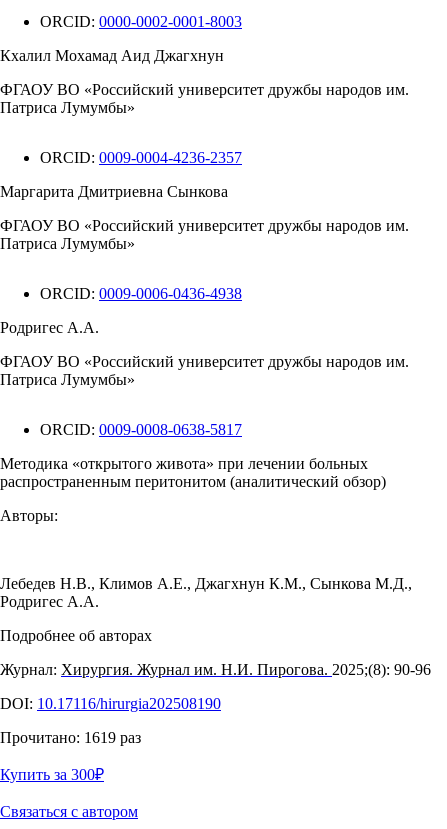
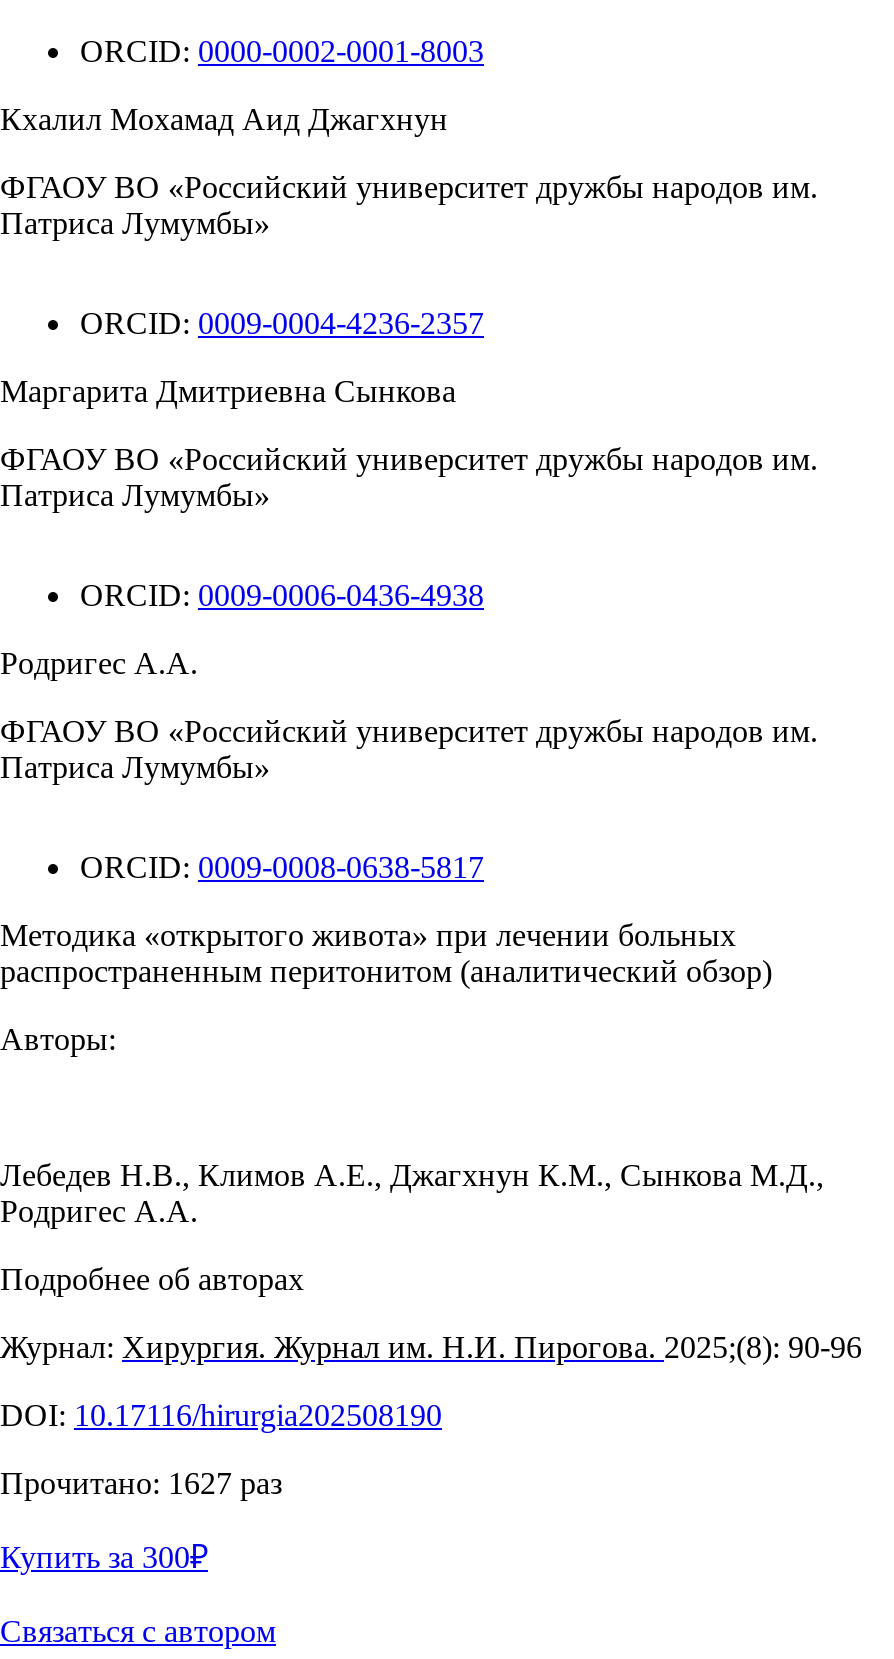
[0,729,141,746] Прочитано: 1619 раз -> [0,1466,282,1500] Прочитано: 1627 раз

